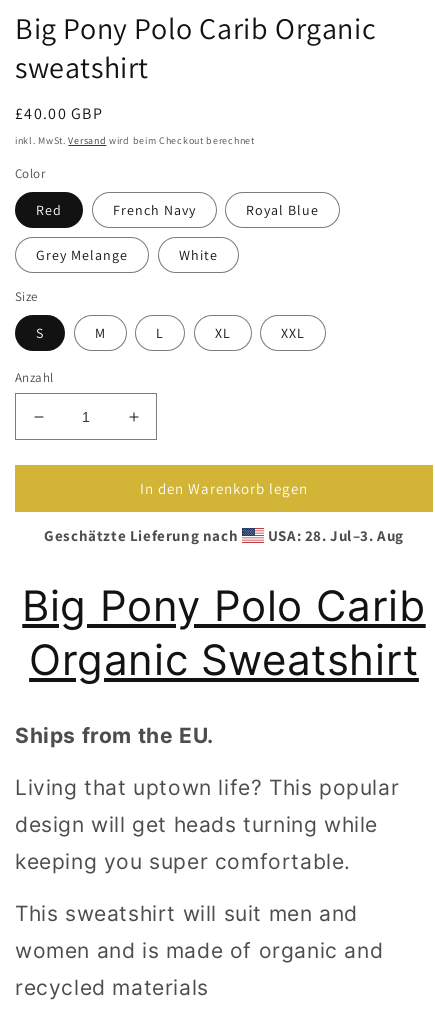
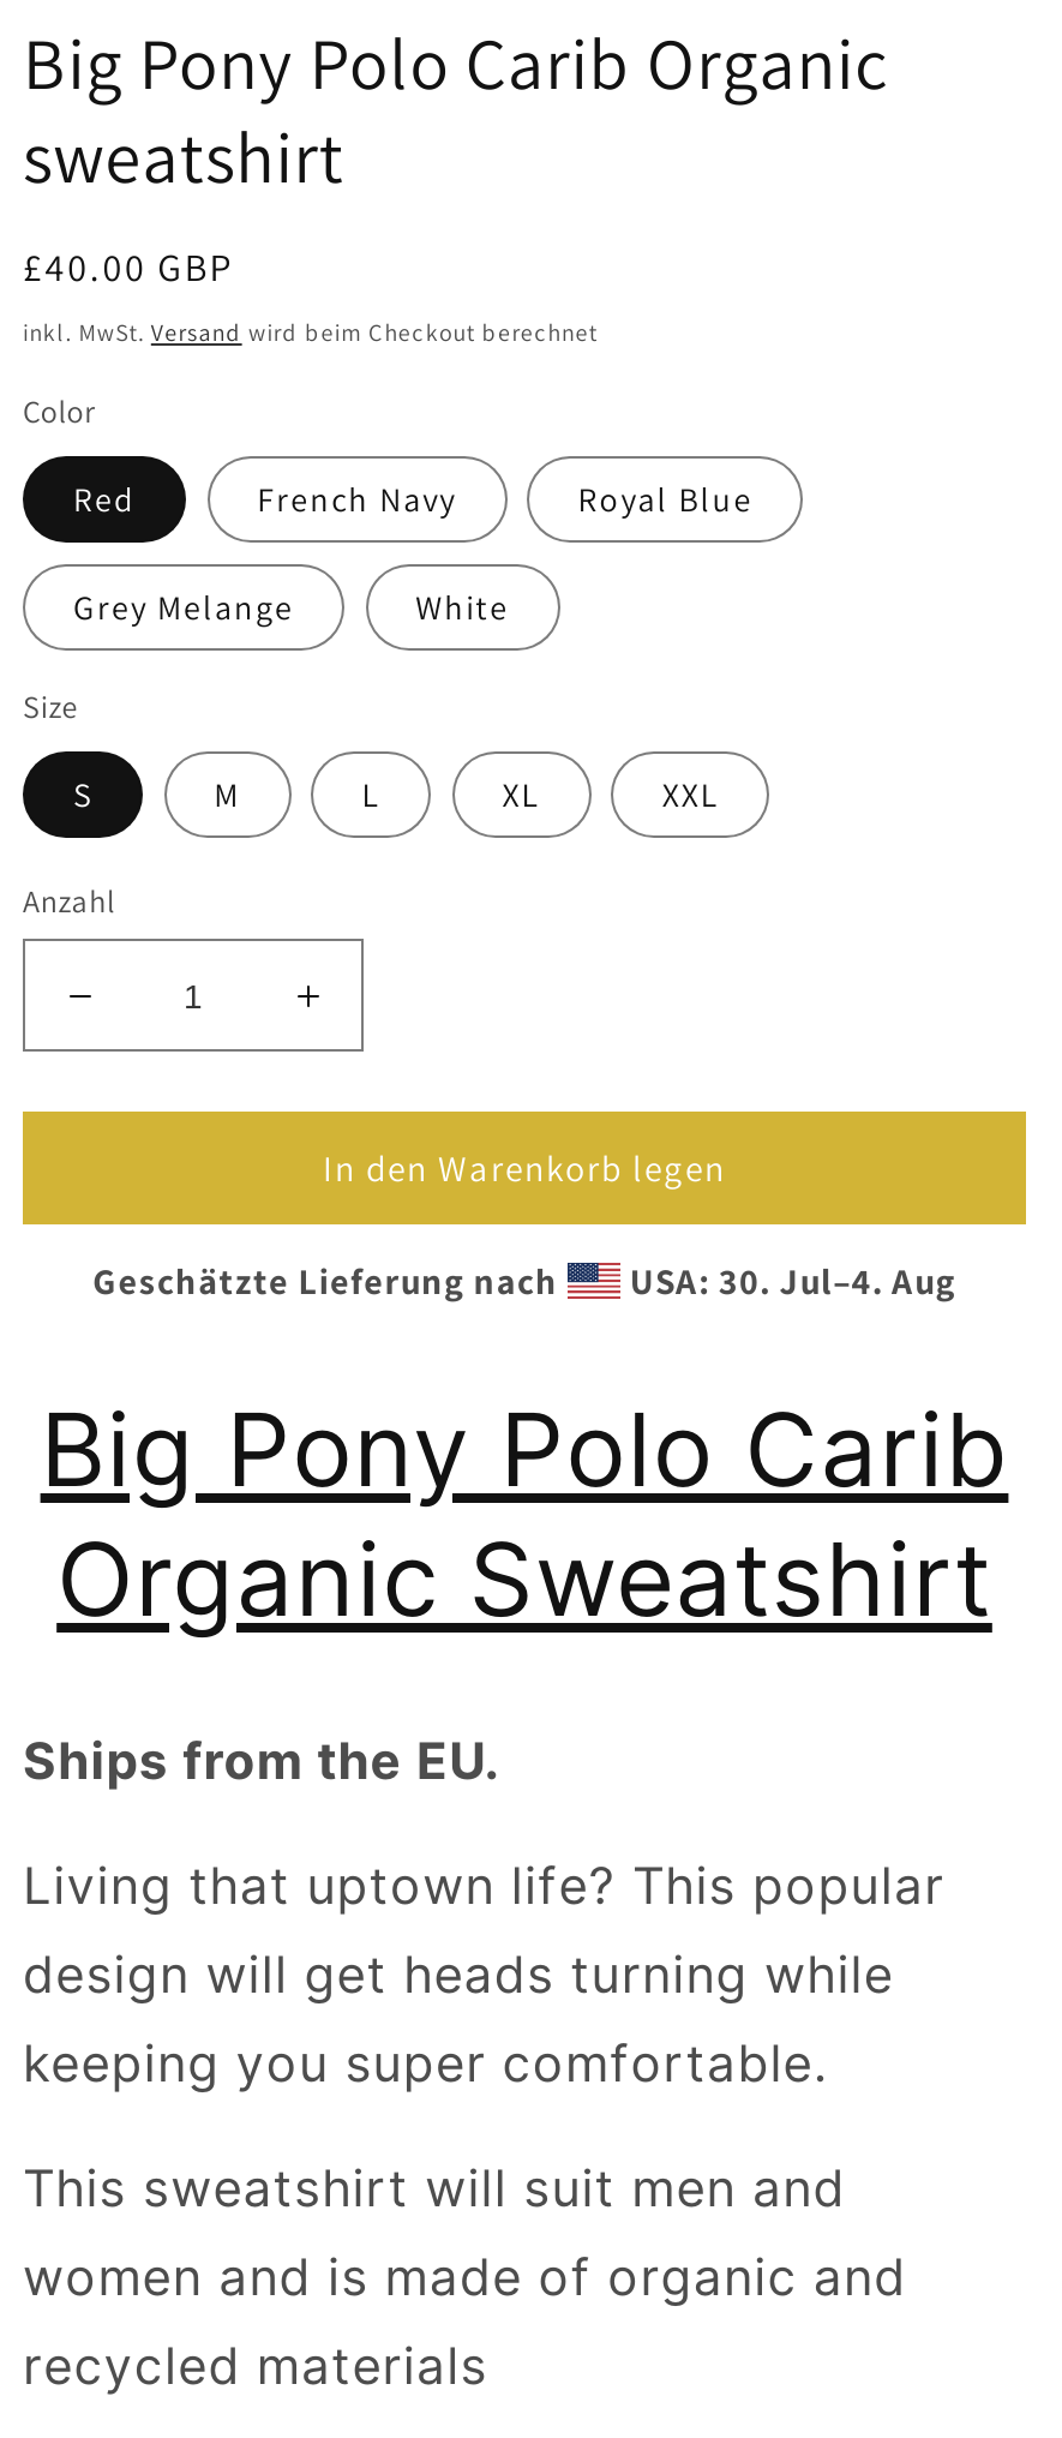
[264,526,404,545] USA: 28. Jul–3. Aug -> [621,1258,956,1304] USA: 30. Jul–4. Aug

